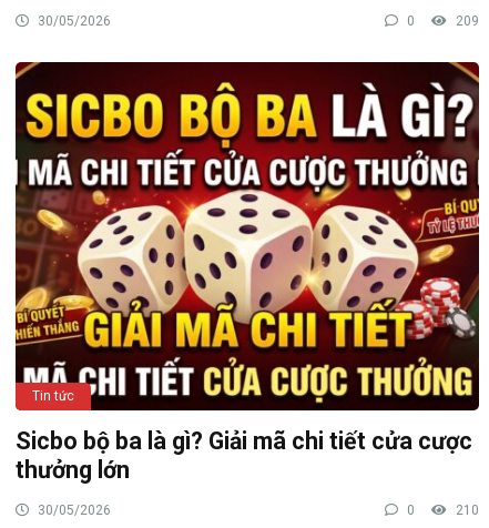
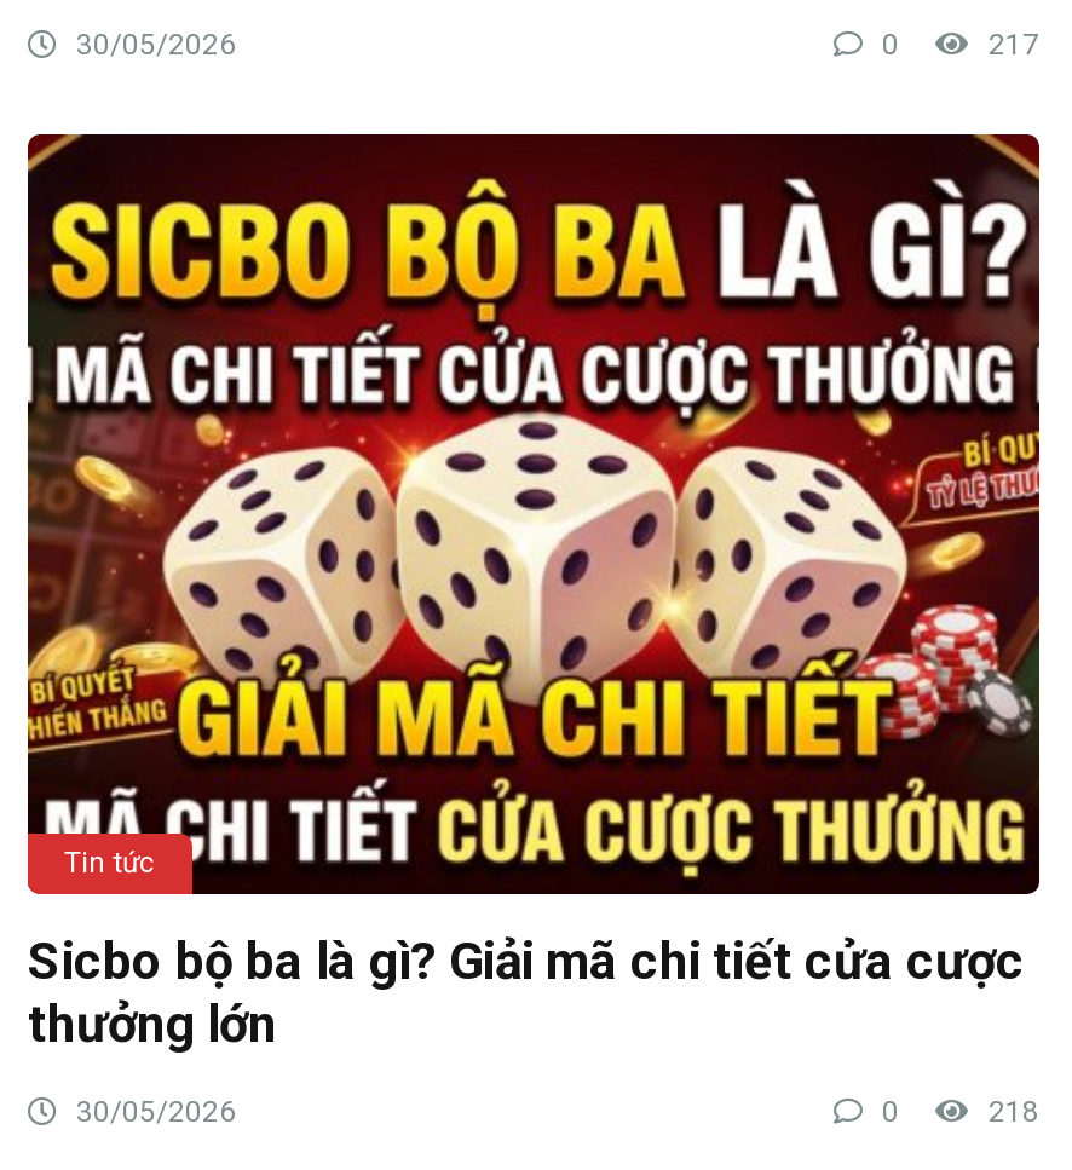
[452,14,479,29] 209 -> [981,28,1039,61] 217
[452,503,479,518] 210 -> [981,1095,1039,1128] 218

